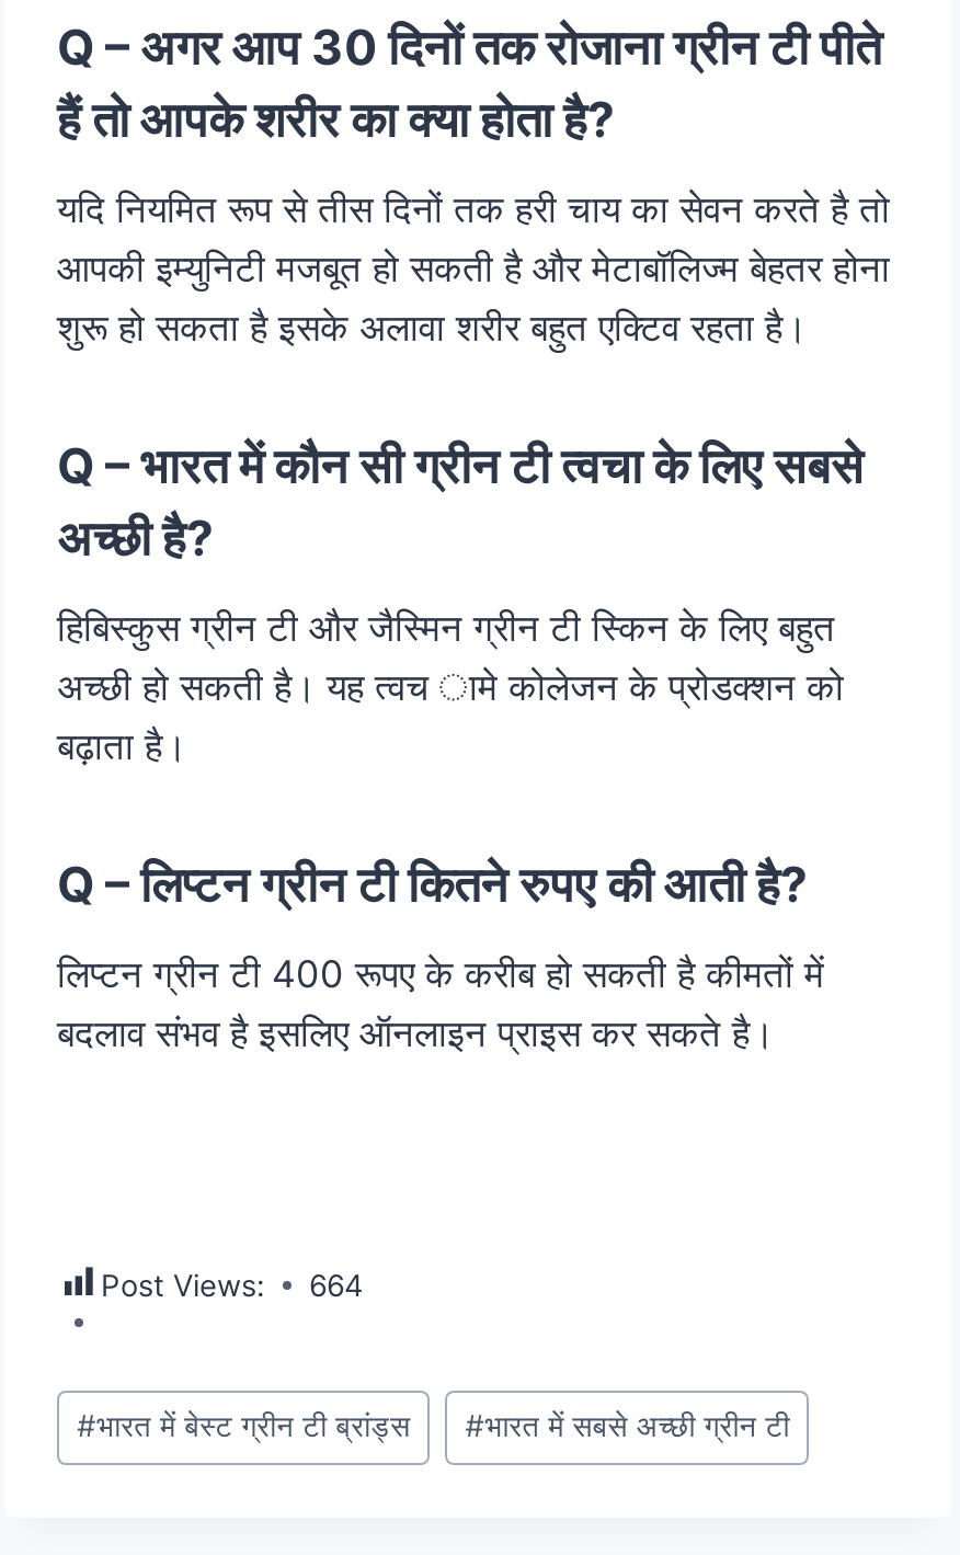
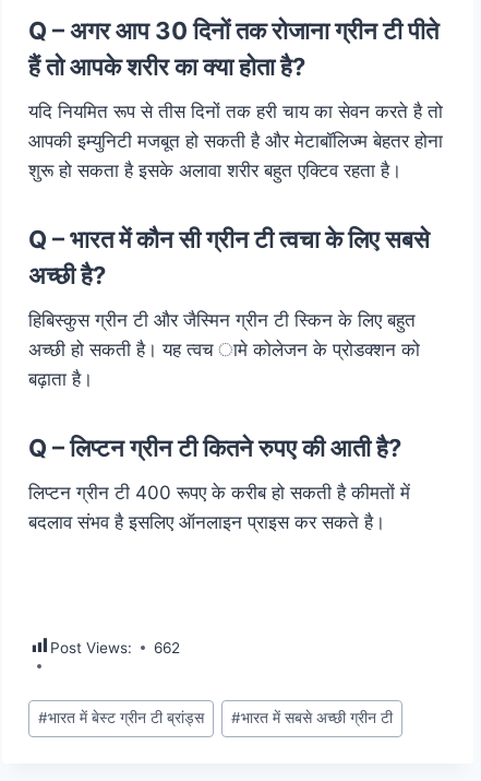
[101,1267,364,1303] Post Views: 664 -> [50,639,180,656] Post Views: 662

